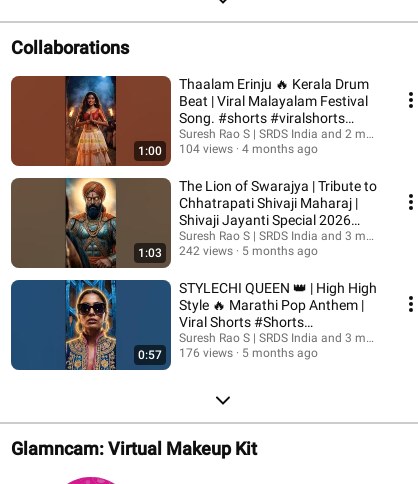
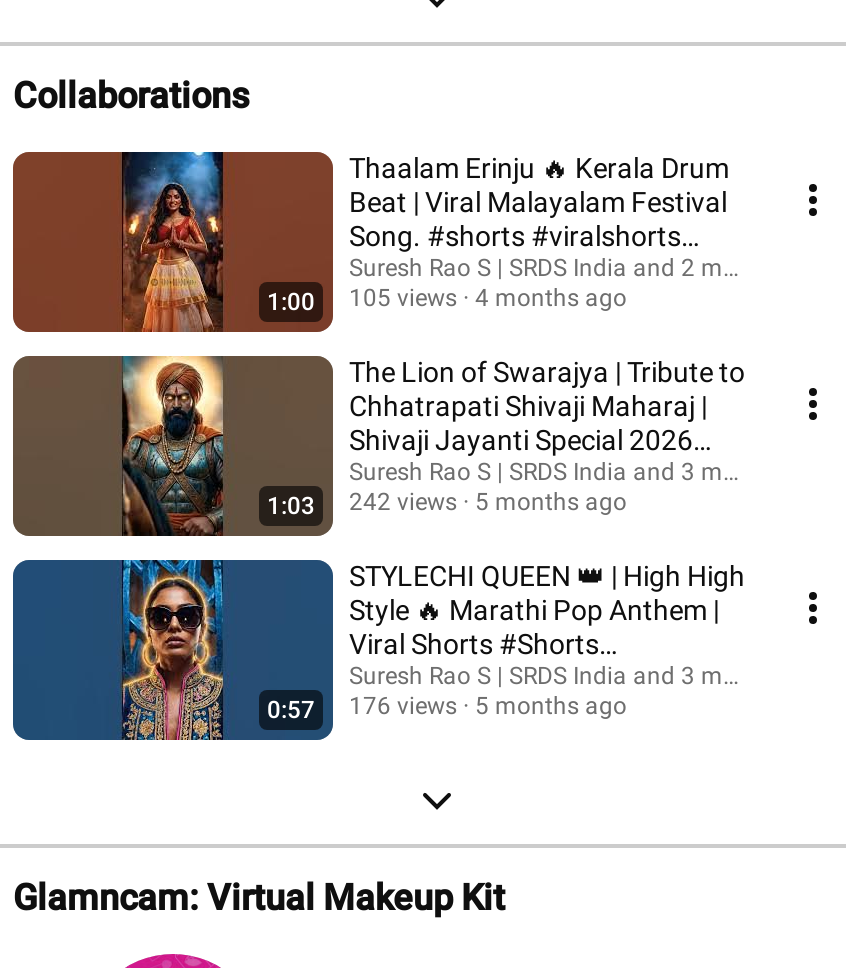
[138,142,318,158] 1:00 104 views 4 months ago -> [267,284,627,316] 1:00 105 views 4 months ago

